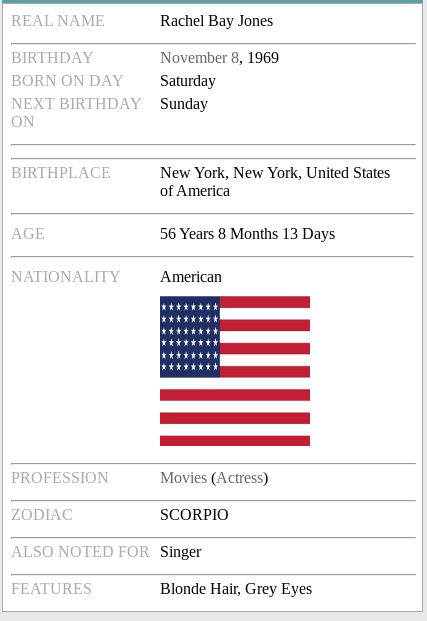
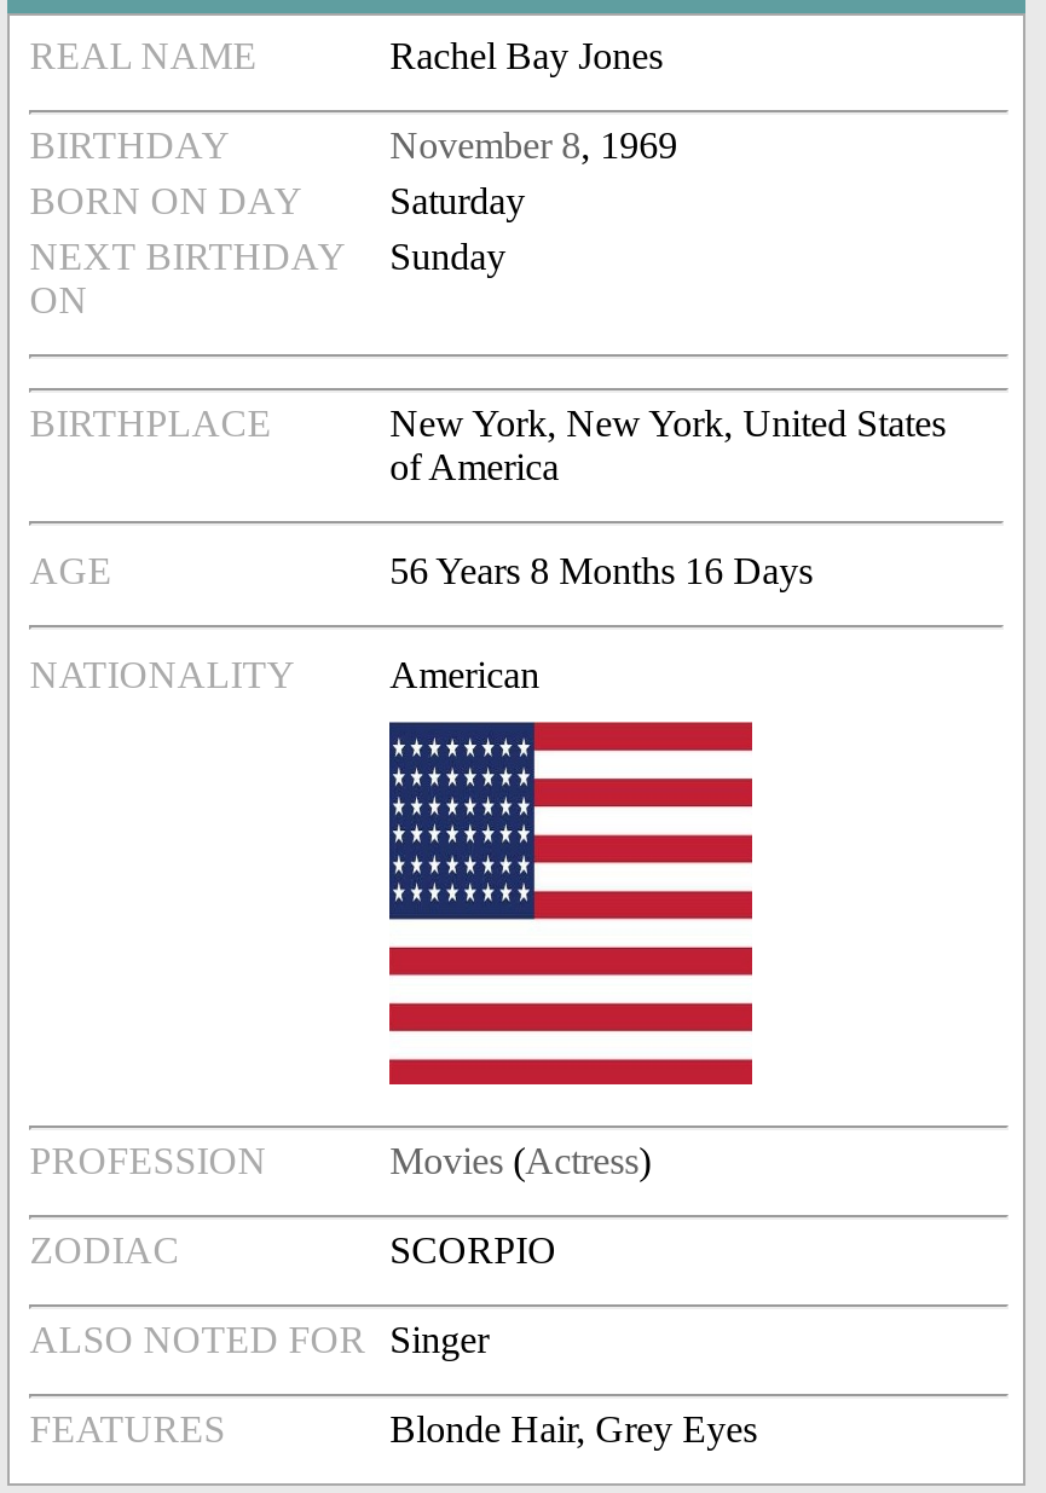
[160,225,335,242] 56 Years 8 Months 13 Days -> [390,551,813,592] 56 Years 8 Months 16 Days

